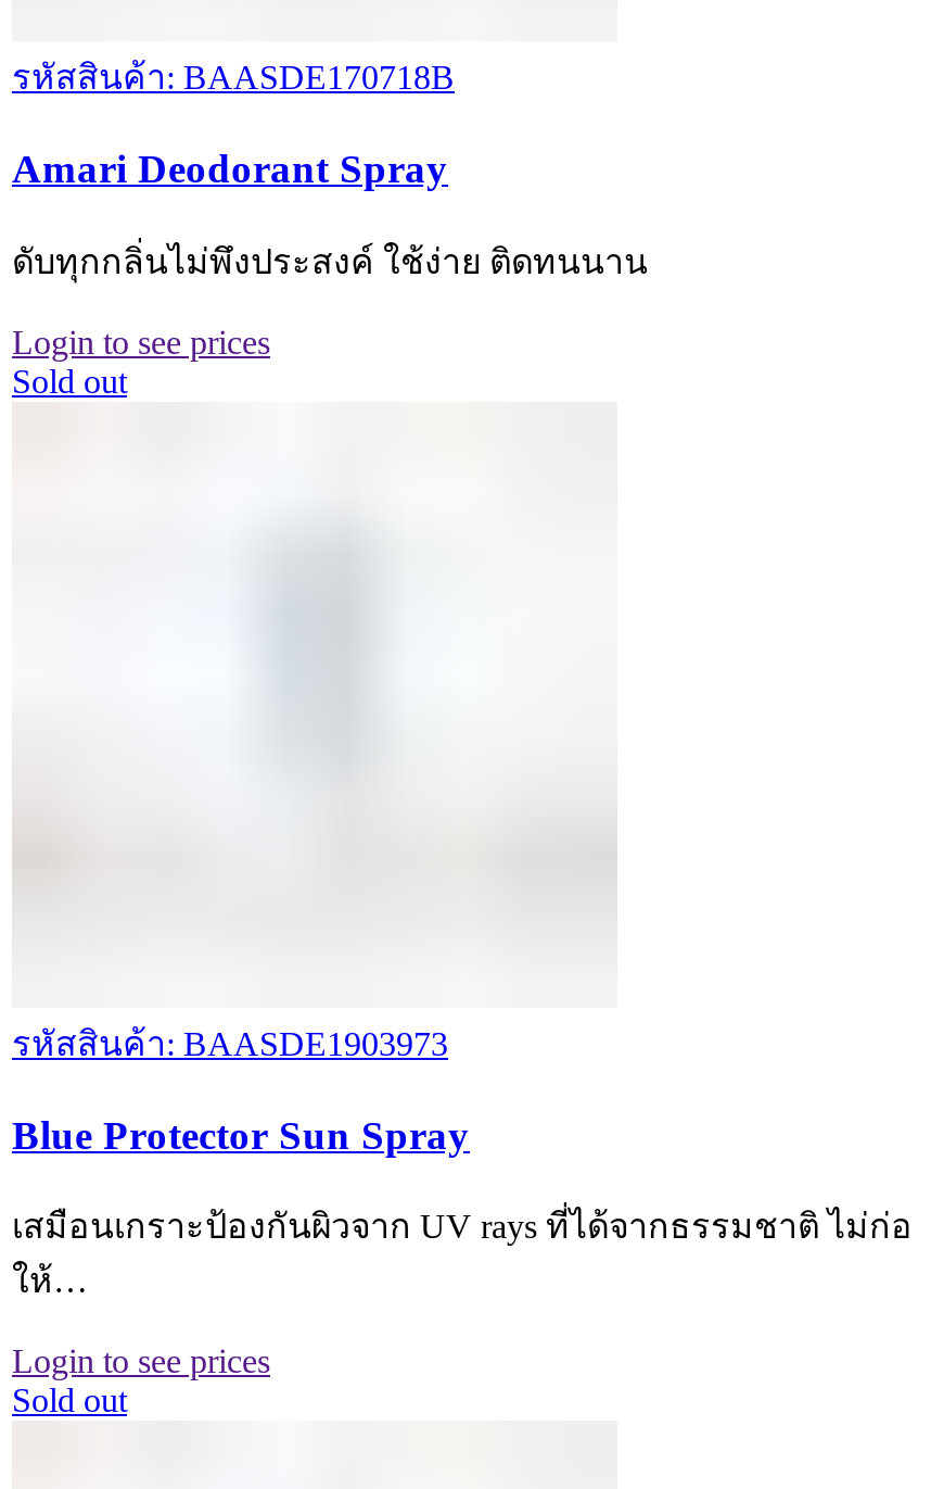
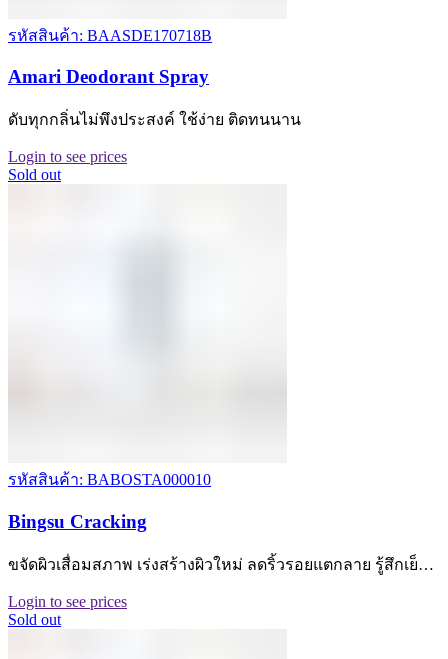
[12,1025,913,1299] รหัสสินค้า: BAASDE1903973 | Blue Protector Sun Spray | เสมือนเกราะป้องกันผิวจาก UV rays ที่ได้จากธรรมชาติ ไม่ก่อ | ให้… -> [8,471,434,573] รหัสสินค้า: BABOSTA000010 | Bingsu Cracking | ขจัดผิวเสื่อมสภาพ เร่งสร้างผิวใหม่ ลดริ้วรอยแตกลาย รู้สึกเย็…

